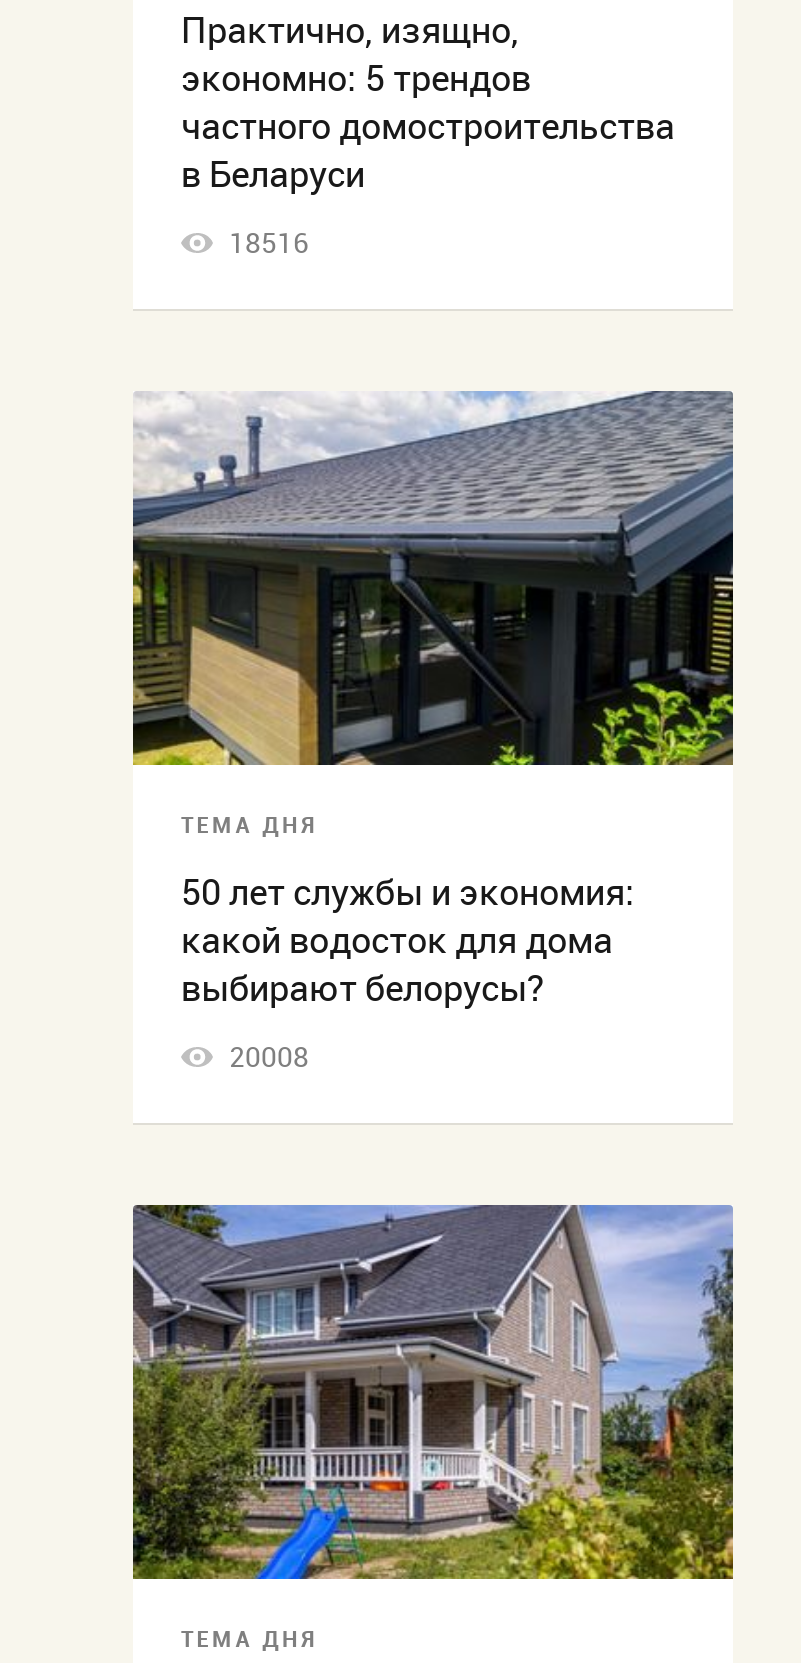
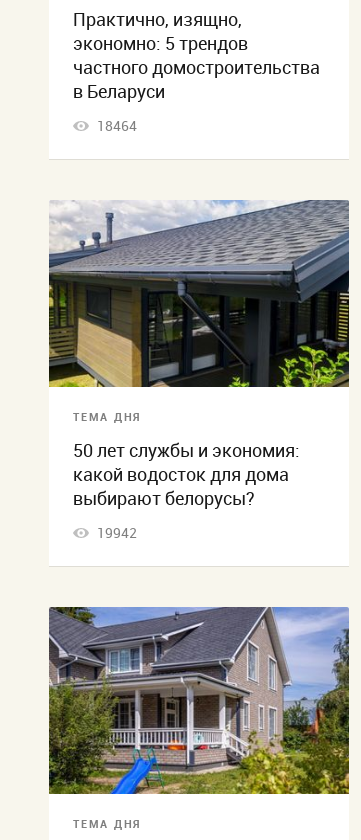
[229,227,309,259] 18516 -> [97,118,137,134] 18464
[229,1041,309,1073] 20008 -> [97,525,137,541] 19942

